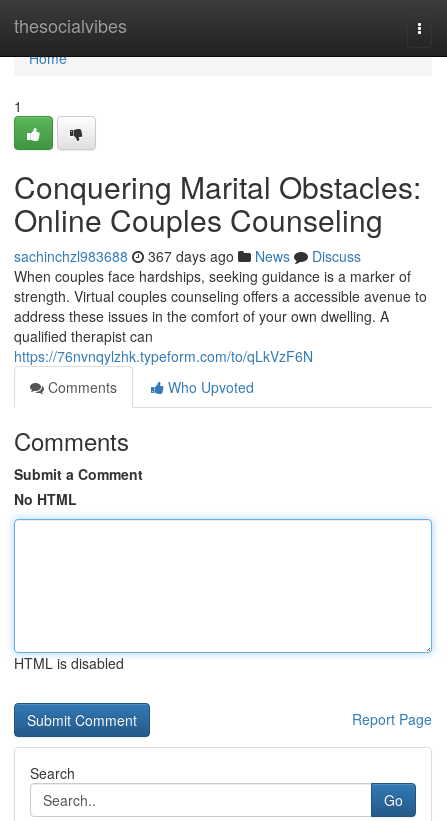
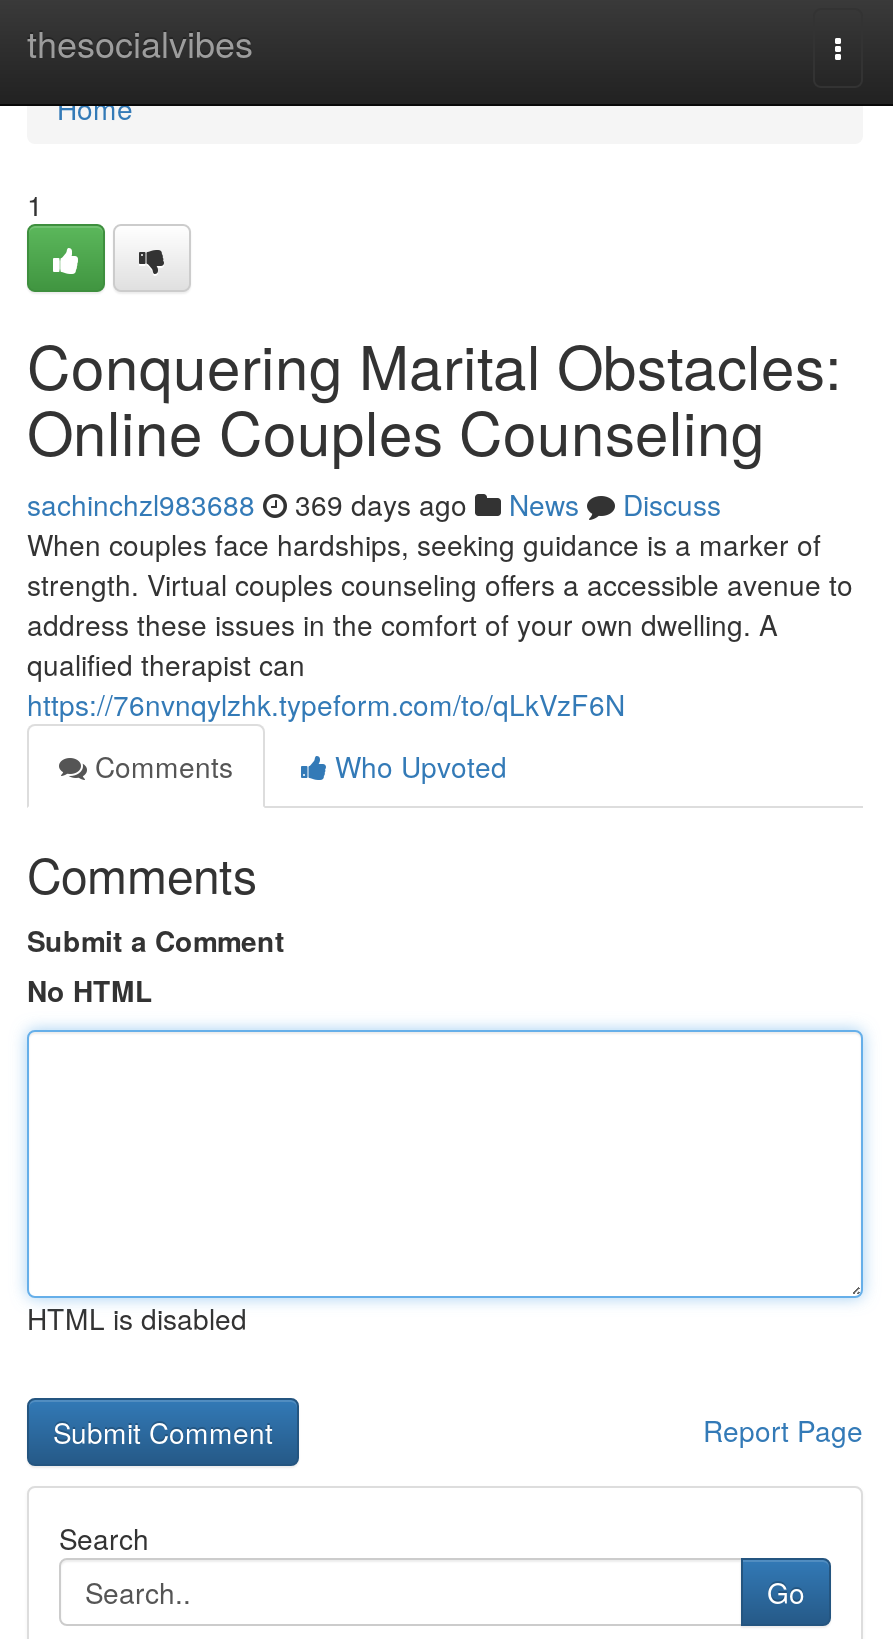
[14,246,361,266] sachinchzl983688 367 days ago News Discuss -> [27,484,721,524] sachinchzl983688 369 days ago News Discuss

